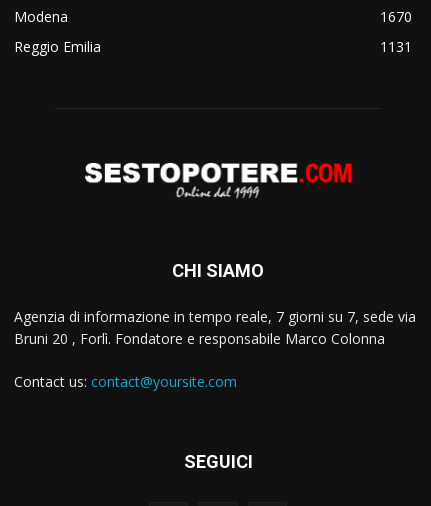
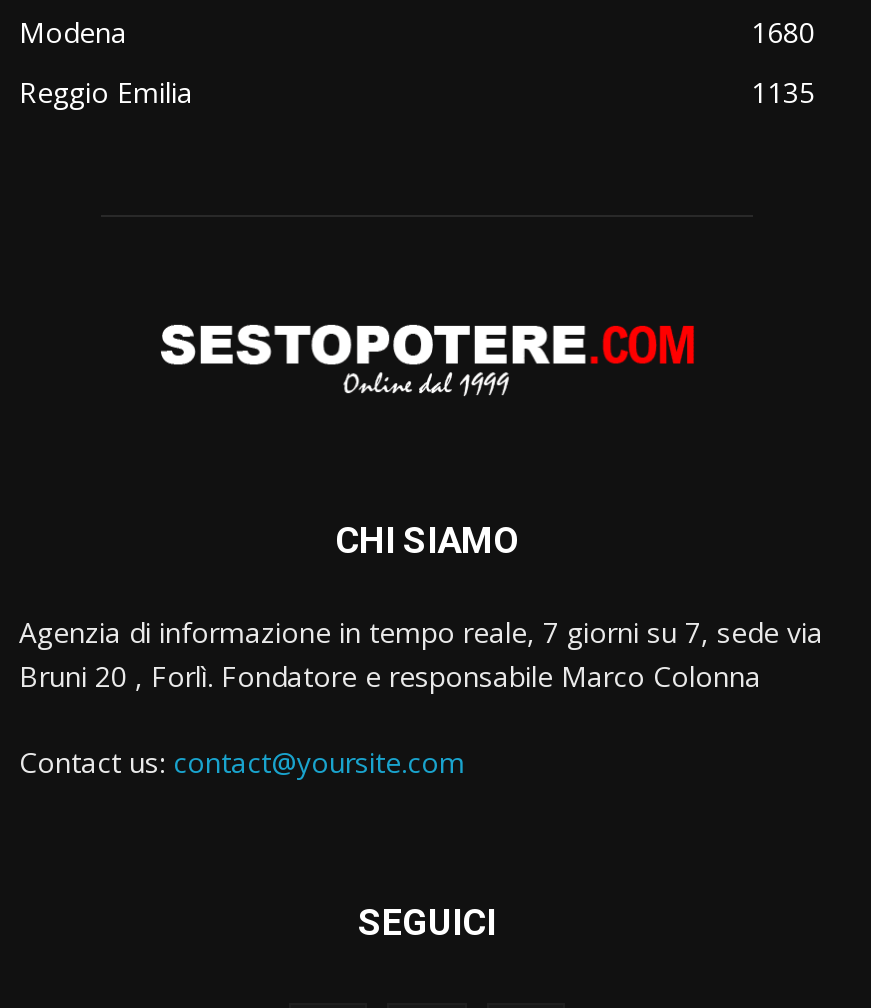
[380,7,412,26] 1670 -> [751,12,815,50] 1680
[380,37,412,56] 1131 -> [751,72,815,110] 1135

